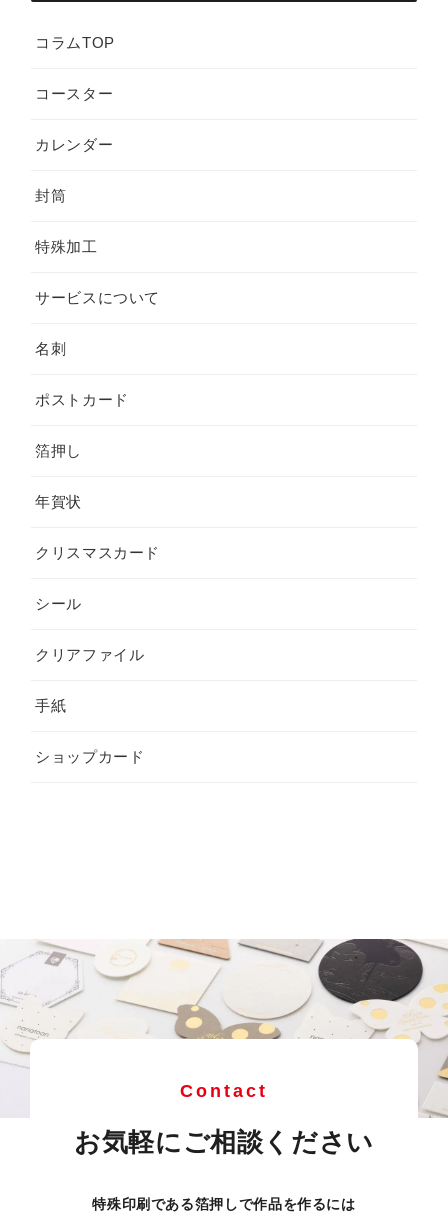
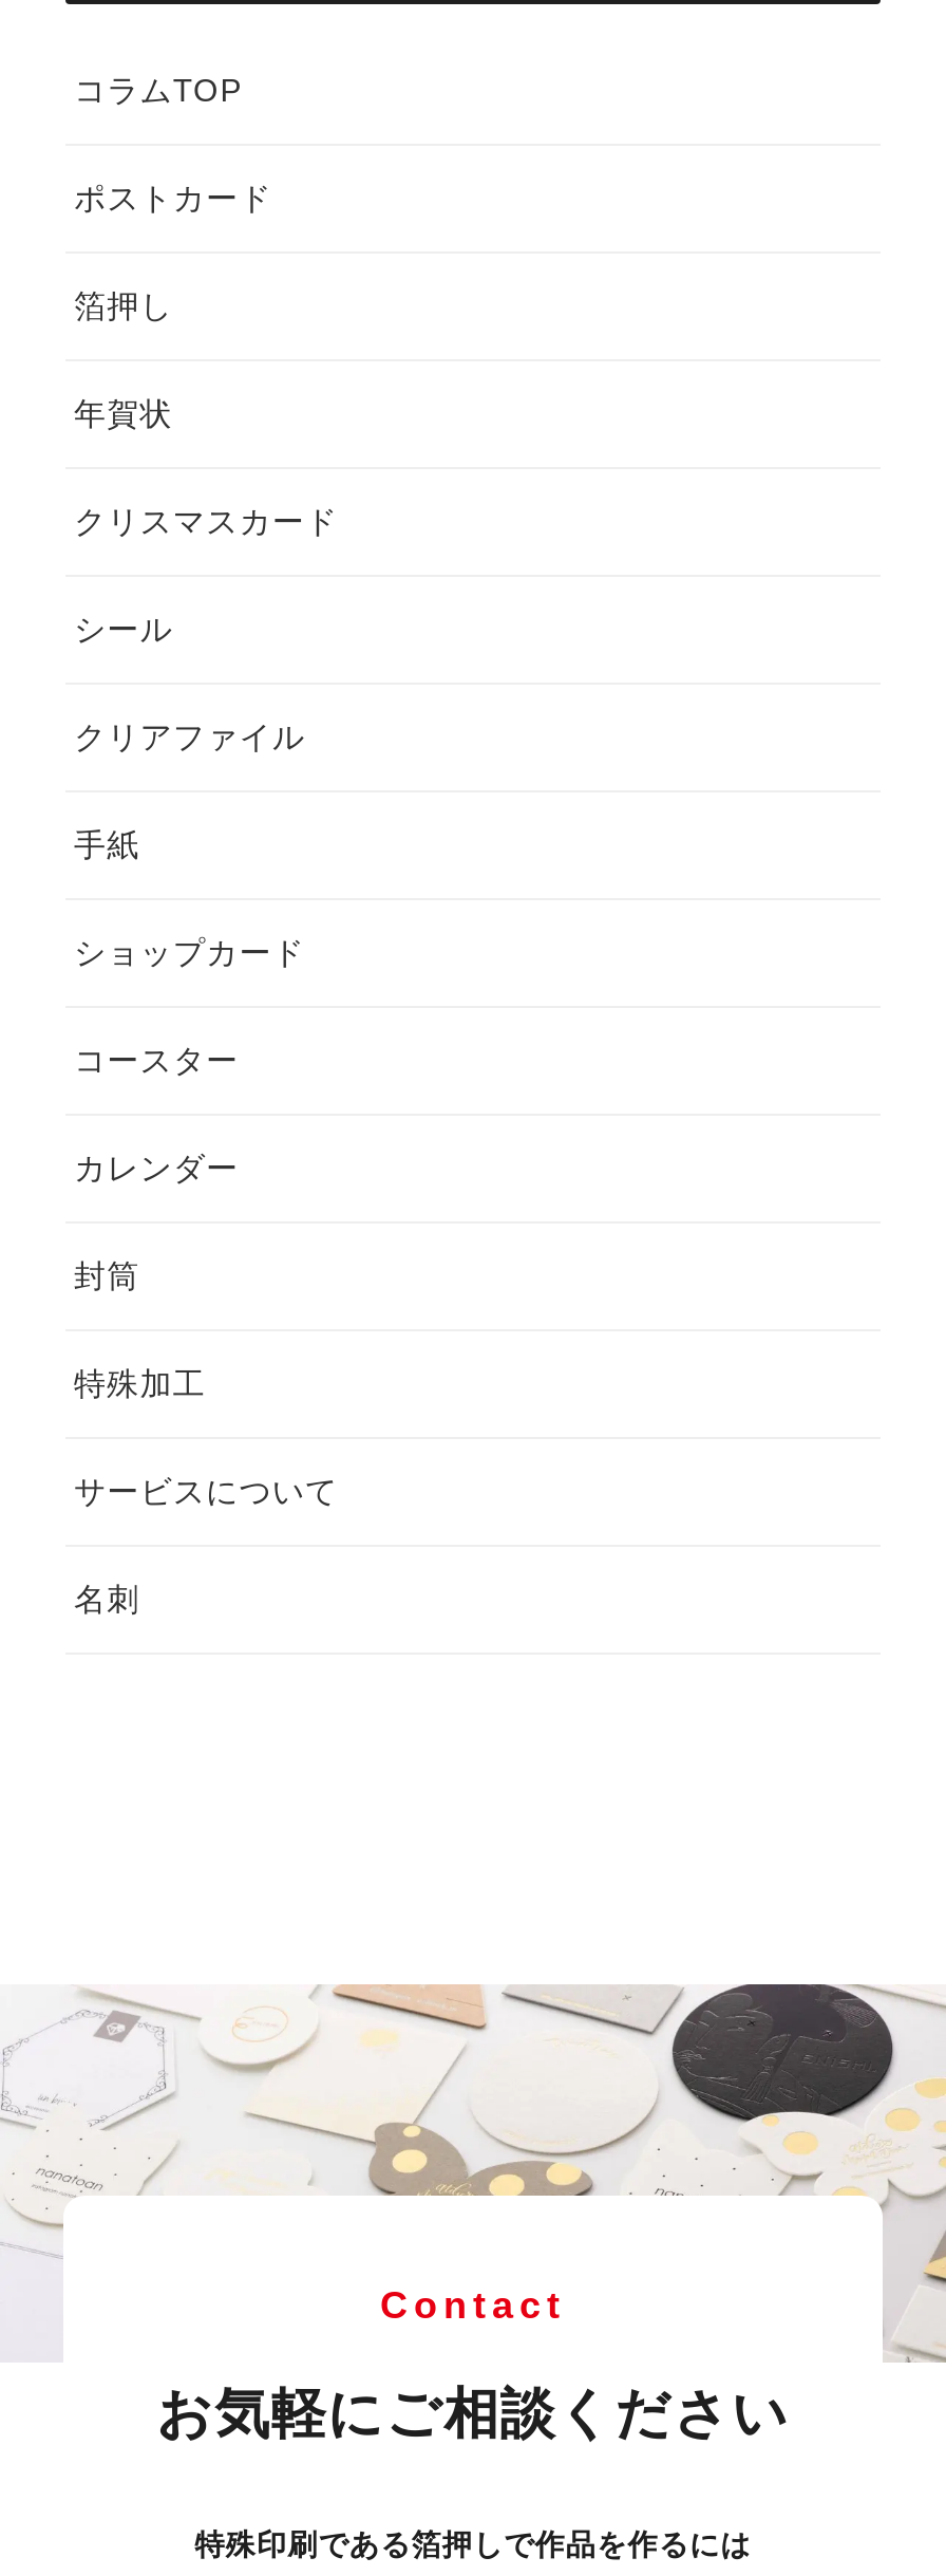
moved [35,85,160,357] -> [74,1042,338,1617]: コースター | カレンダー | 封筒 | 特殊加工 | サービスについて | 名刺
moved [35,391,160,765] -> [74,180,338,970]: ポストカード | 年賀状 | クリスマスカード | シール | クリアファイル | 手紙 | ショップカード

